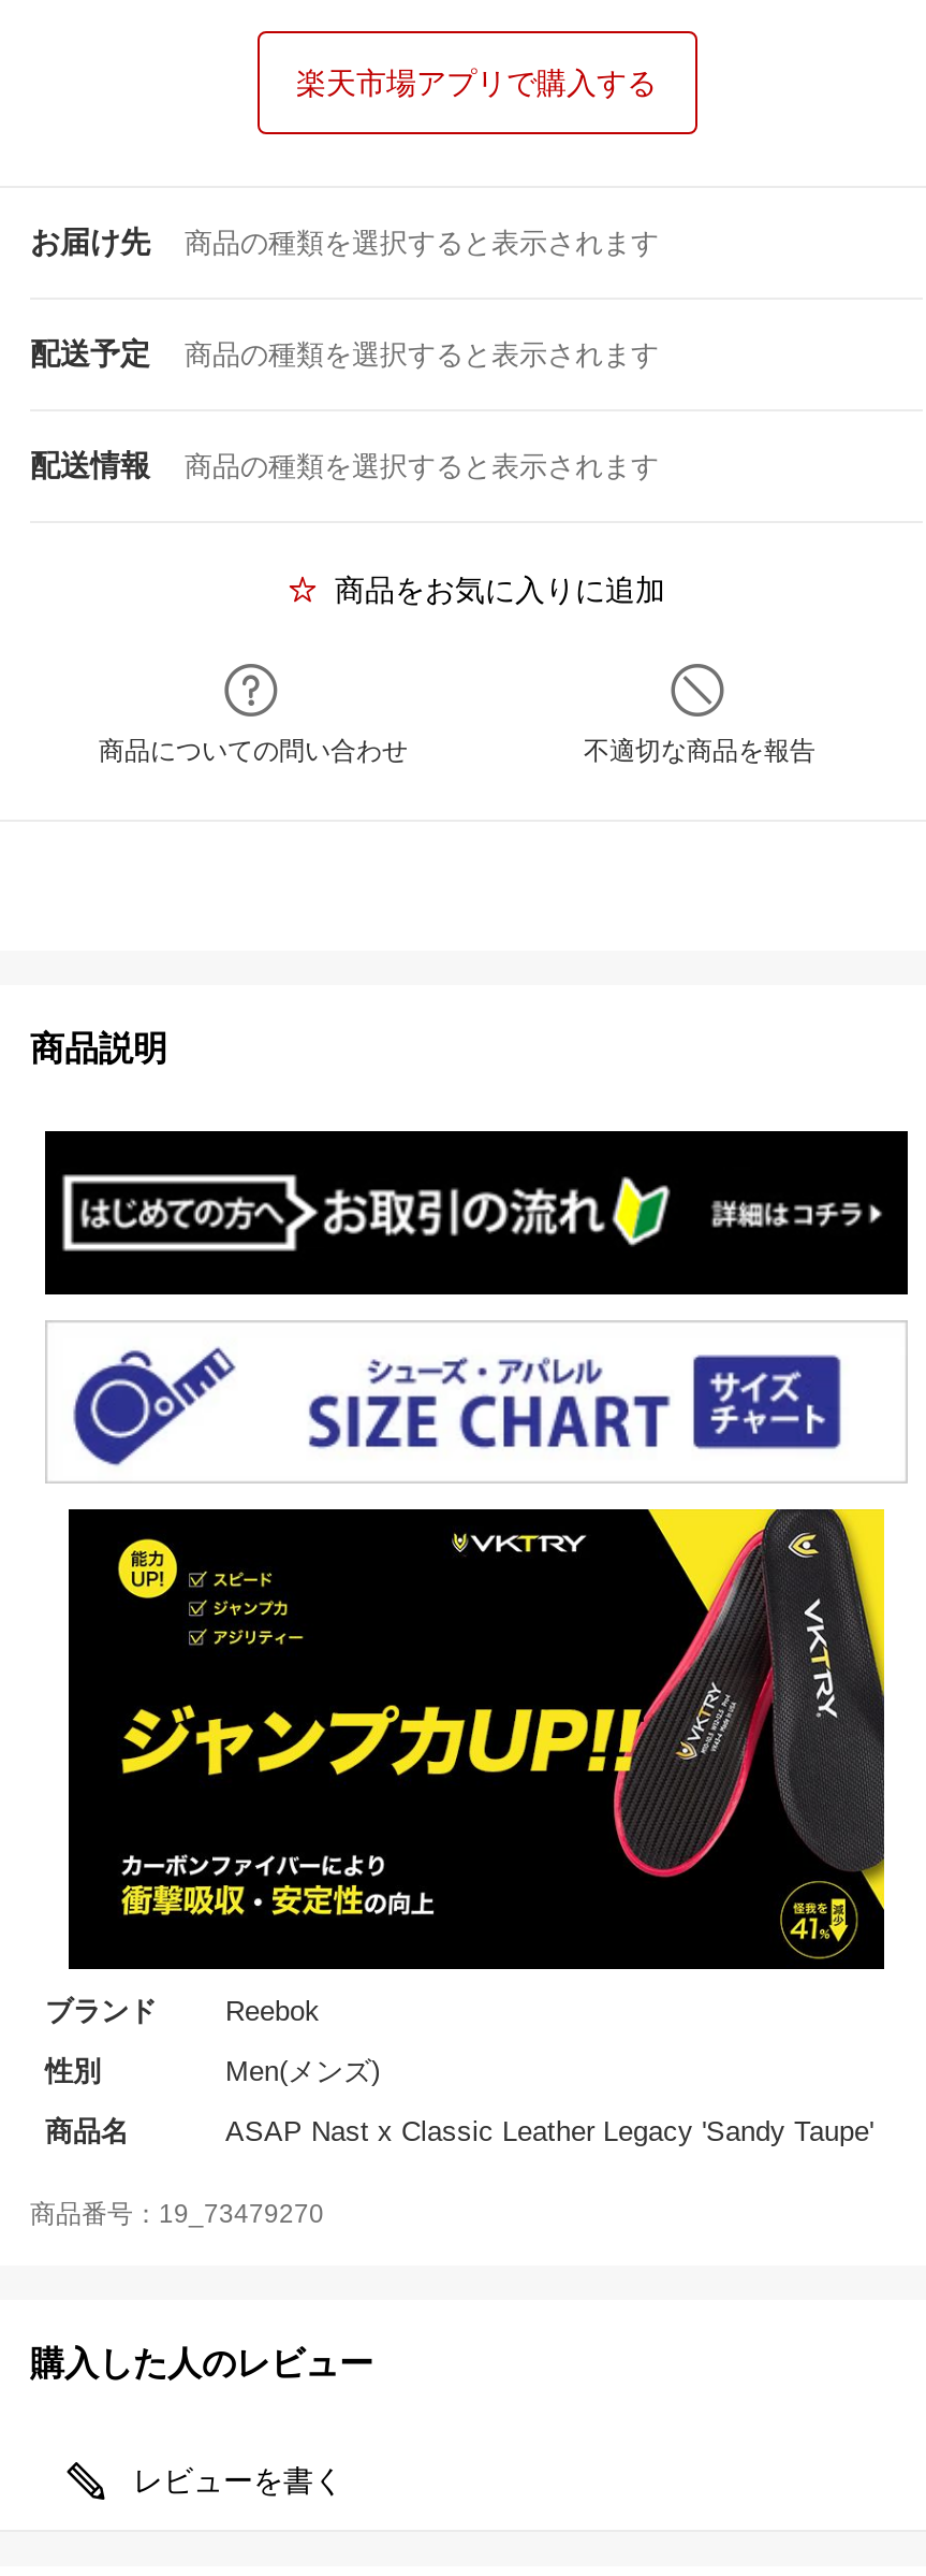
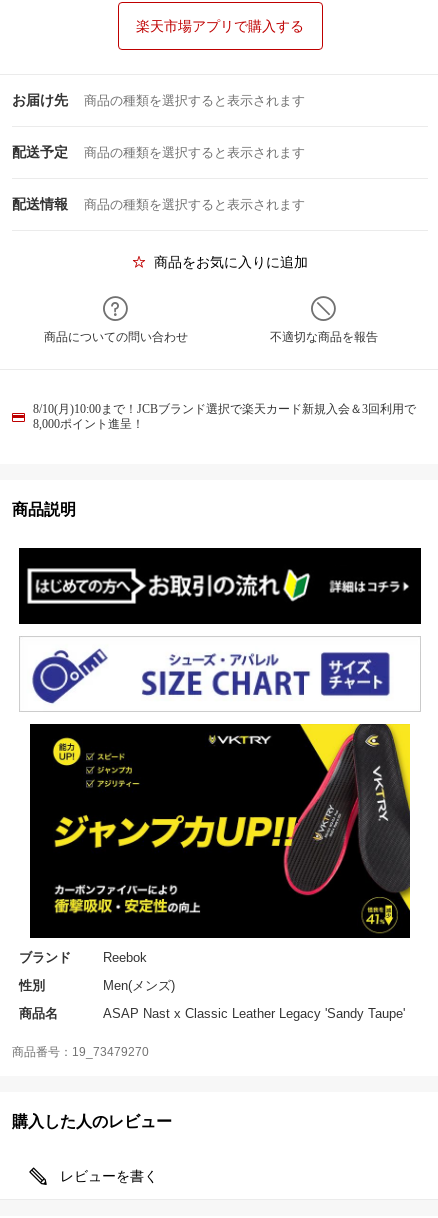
none -> [33,402,416,431] 8/10(月)10:00まで！JCBブランド選択で楽天カード新規入会＆3回利用で | 8,000ポイント進呈！

